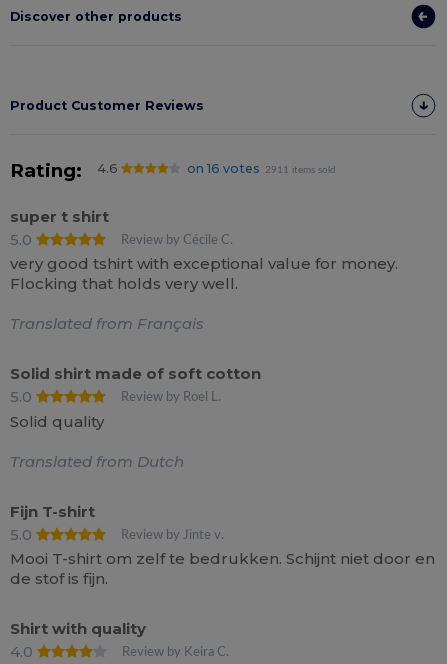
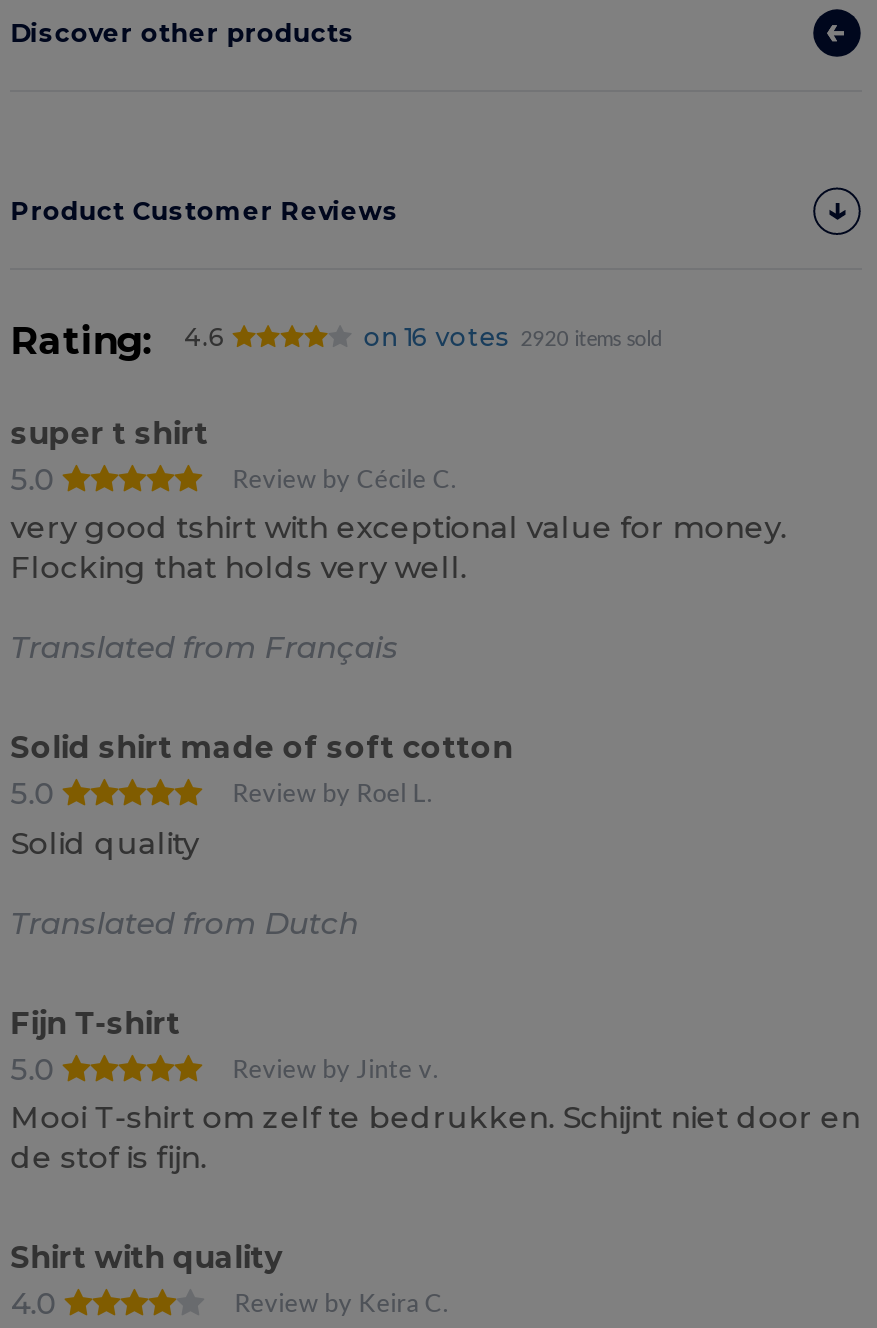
[187,160,336,175] on 16 votes 2911 items sold -> [363,321,662,351] on 16 votes 2920 items sold

